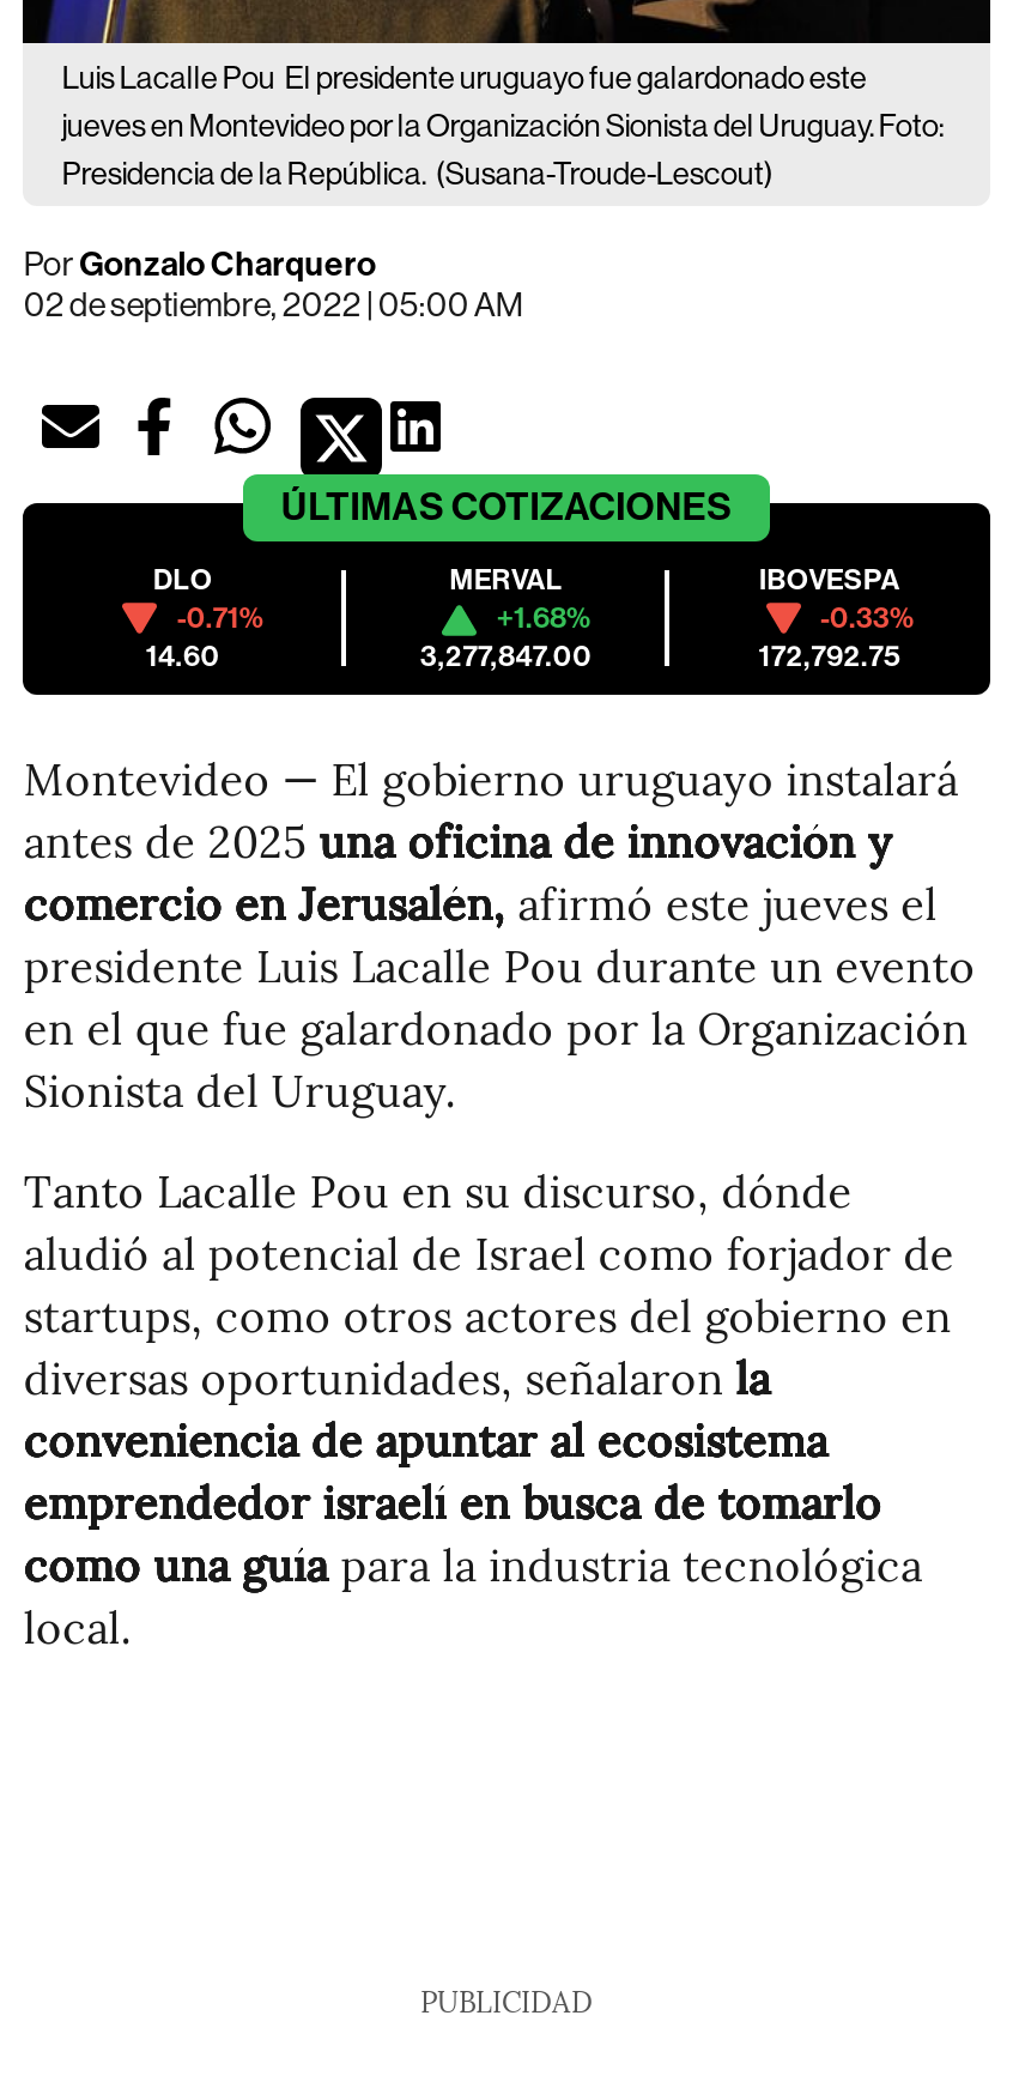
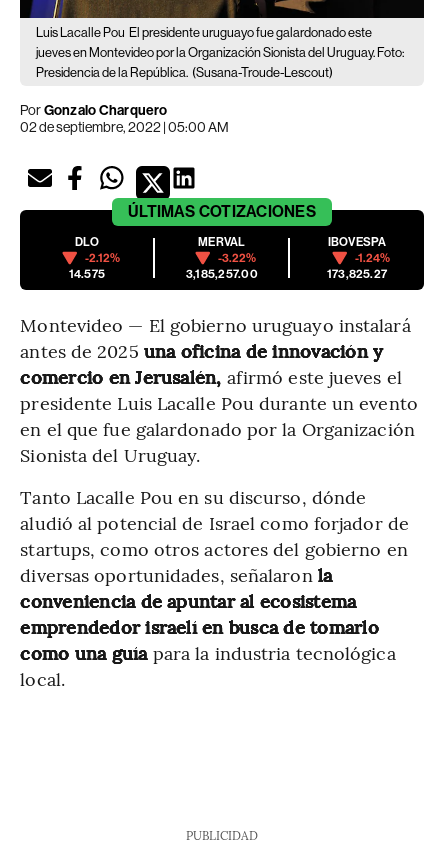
[177,602,263,635] -0.71% -> [85,251,120,265] -2.12%
[497,602,590,635] +1.68% -> [218,251,256,265] -3.22%
[820,602,914,635] -0.33% -> [355,251,390,265] -1.24%
[146,640,220,673] 14.60 -> [69,267,105,281] 14.575
[420,640,592,673] 3,277,847.00 -> [186,267,258,281] 3,185,257.00
[759,640,901,673] 172,792.75 -> [327,267,387,281] 173,825.27

